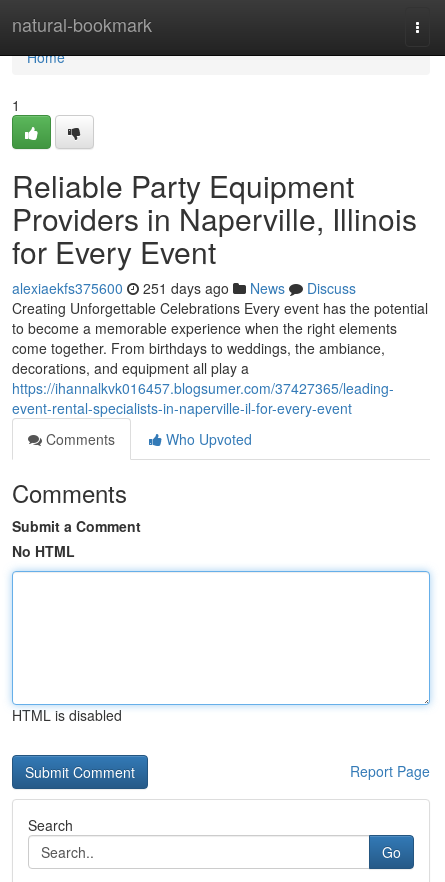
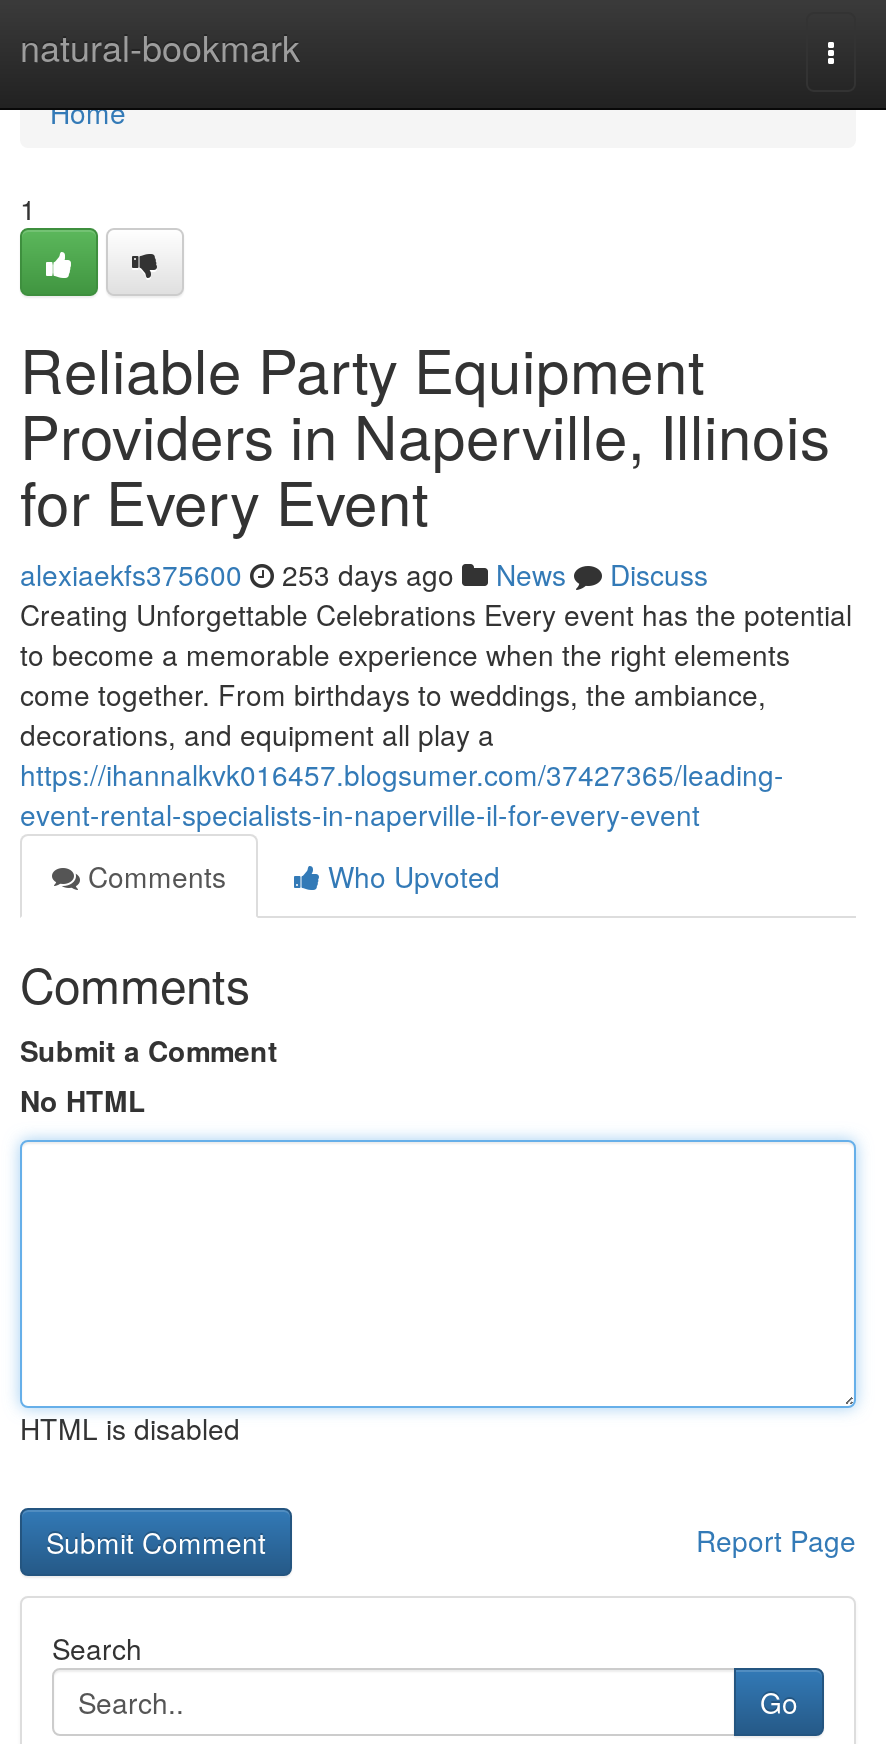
[12,278,356,298] alexiaekfs375600 251 days ago News Discuss -> [20,554,708,594] alexiaekfs375600 253 days ago News Discuss

